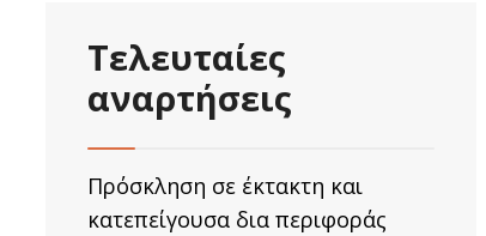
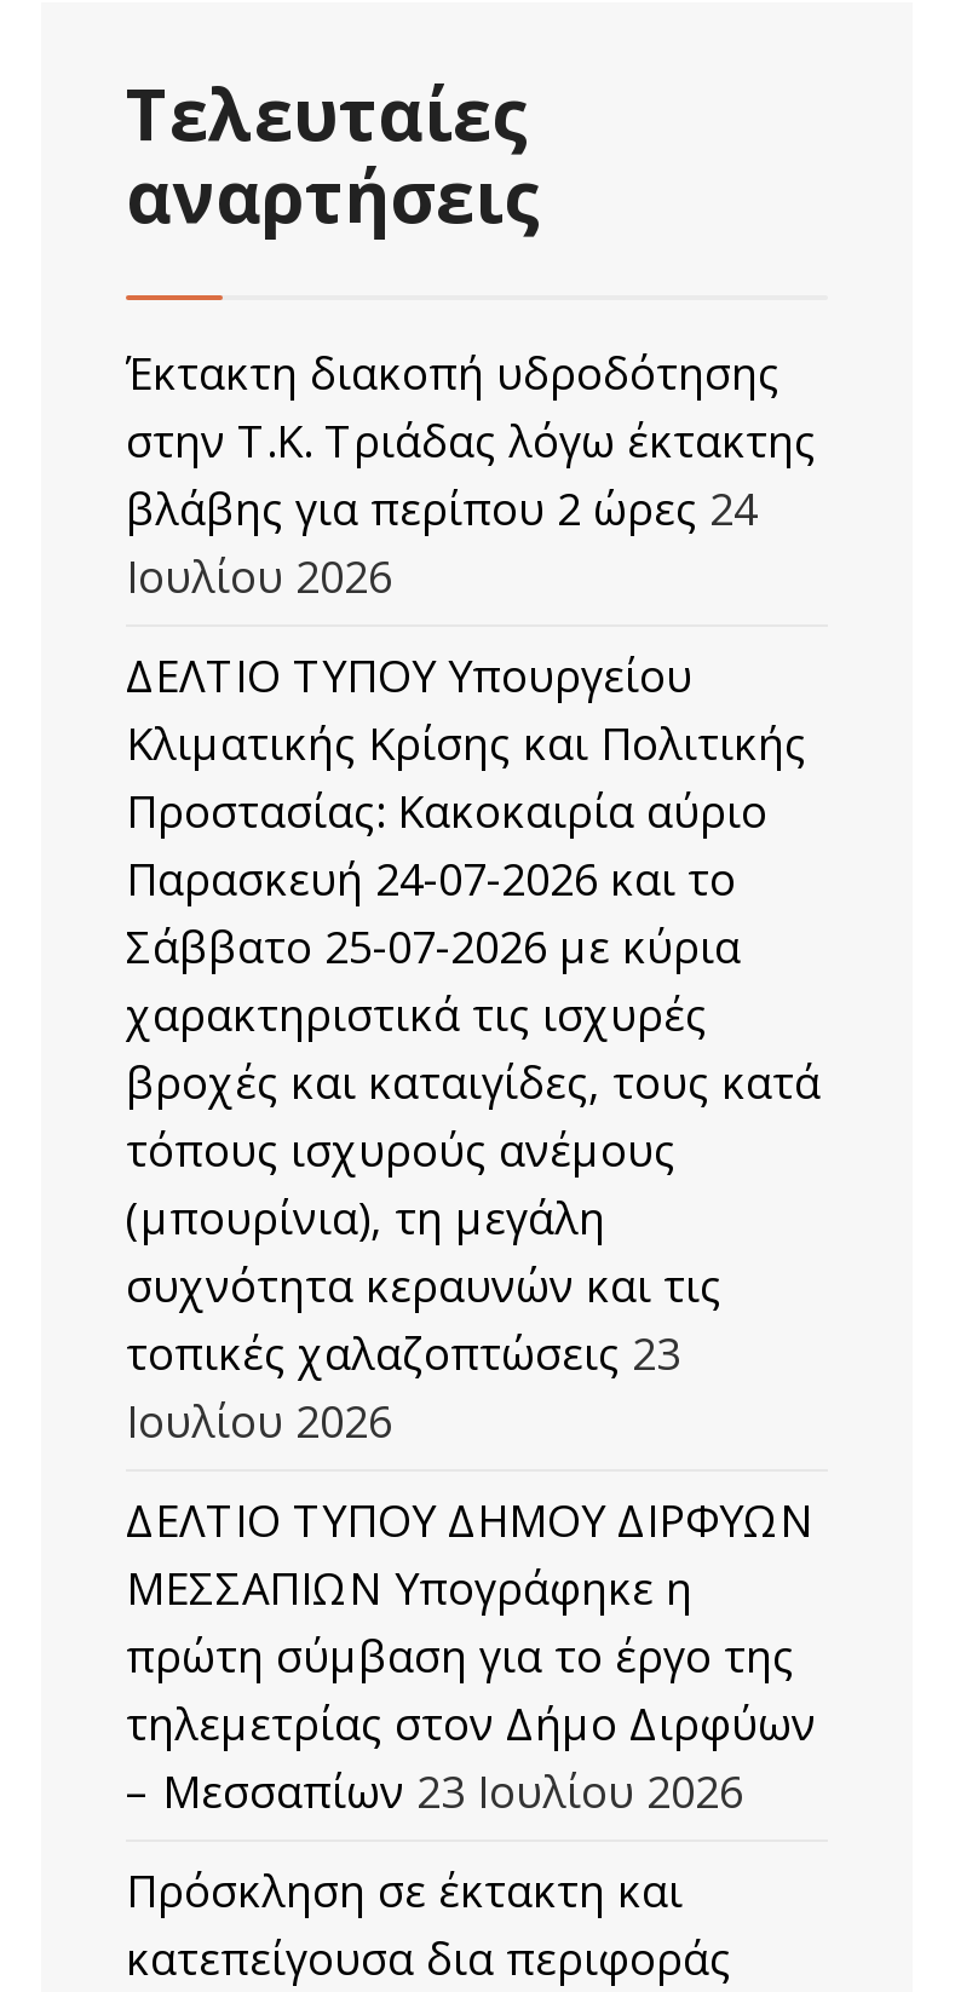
none -> [126,344,821,1820] Έκτακτη διακοπή υδροδότησης | στην Τ.Κ. Τριάδας λόγω έκτακτης | βλάβης για περίπου 2 ώρες 24 | Ιουλίου 2026 | ΔΕΛΤΙΟ ΤΥΠΟΥ Υπουργείου | Κλιματικής Κρίσης και Πολιτικής | Προστασίας: Κακοκαιρία αύριο | Παρασκευή 24-07-2026 και το | Σάββατο 25-07-2026 με κύρια | χαρακτηριστικά τις ισχυρές | βροχές και καταιγίδες, τους κατά | τόπους ισχυρούς ανέμους | (μπουρίνια), τη μεγάλη | συχνότητα κεραυνών και τις | τοπικές χαλαζοπτώσεις 23 | Ιουλίου 2026 | ΔΕΛΤΙΟ ΤΥΠΟΥ ΔΗΜΟΥ ΔΙΡΦΥΩΝ | ΜΕΣΣΑΠΙΩΝ Υπογράφηκε η | πρώτη σύμβαση για το έργο της | τηλεμετρίας στον Δήμο Διρφύων | – Μεσσαπίων 23 Ιουλίου 2026

